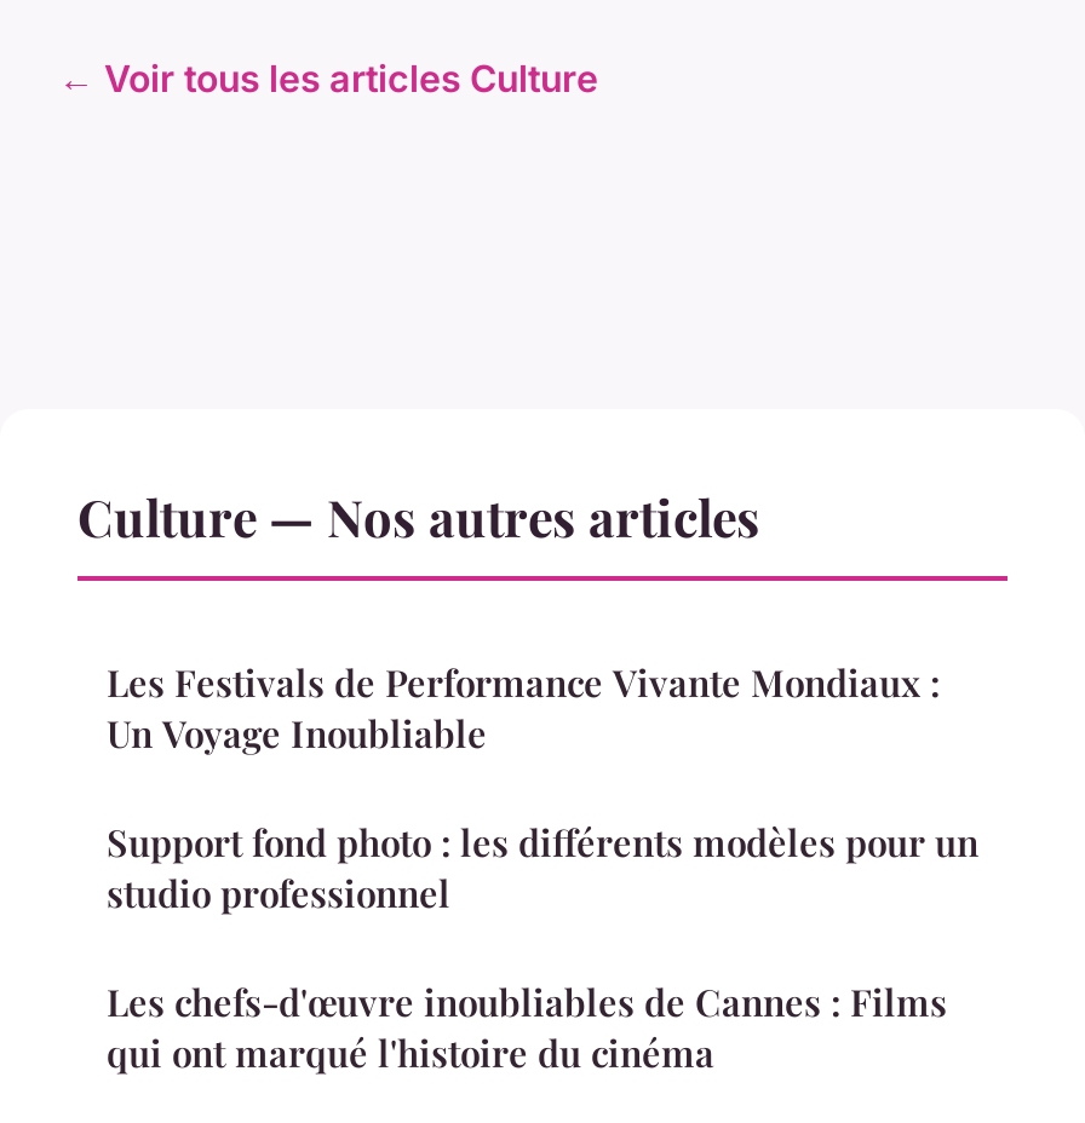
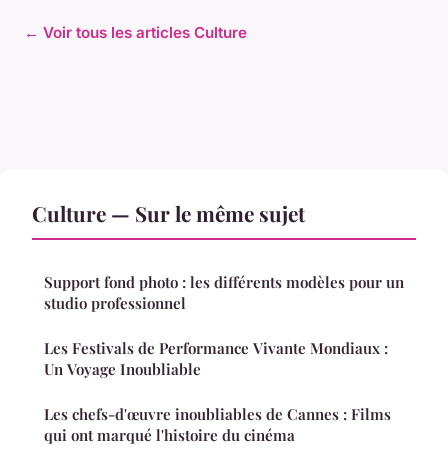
[77,482,760,550] Culture — Nos autres articles -> [32,199,305,227] Culture — Sur le même sujet
moved [107,659,940,758] -> [44,338,388,379]: Les Festivals de Performance Vivante Mondiaux : | Un Voyage Inoubliable
moved [107,819,978,918] -> [44,272,404,313]: Support fond photo : les différents modèles pour un | studio professionnel

